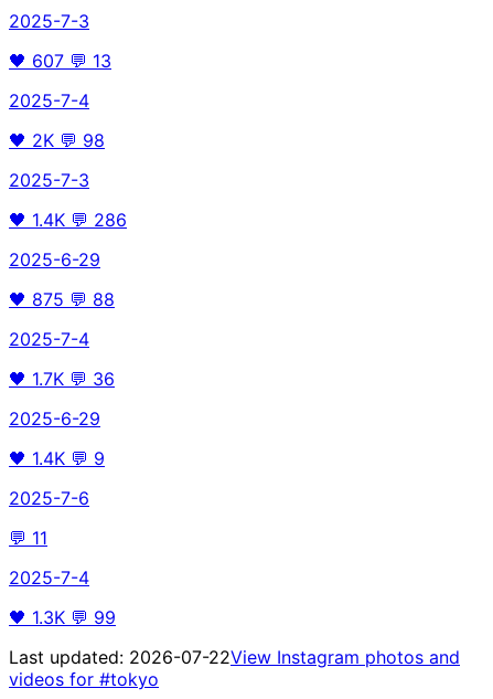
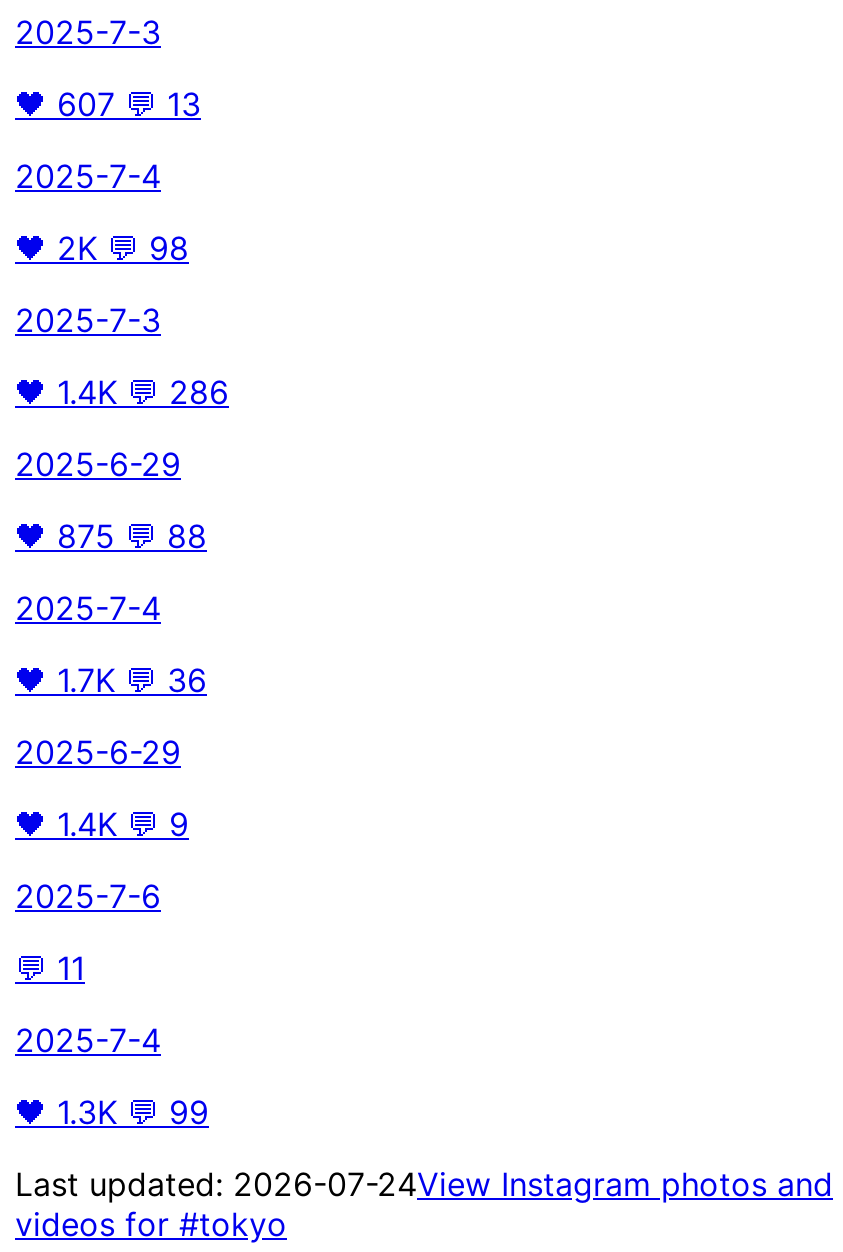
[9,646,460,668] Last updated: 2026-07-22View Instagram photos and -> [15,1163,833,1203] Last updated: 2026-07-24View Instagram photos and

